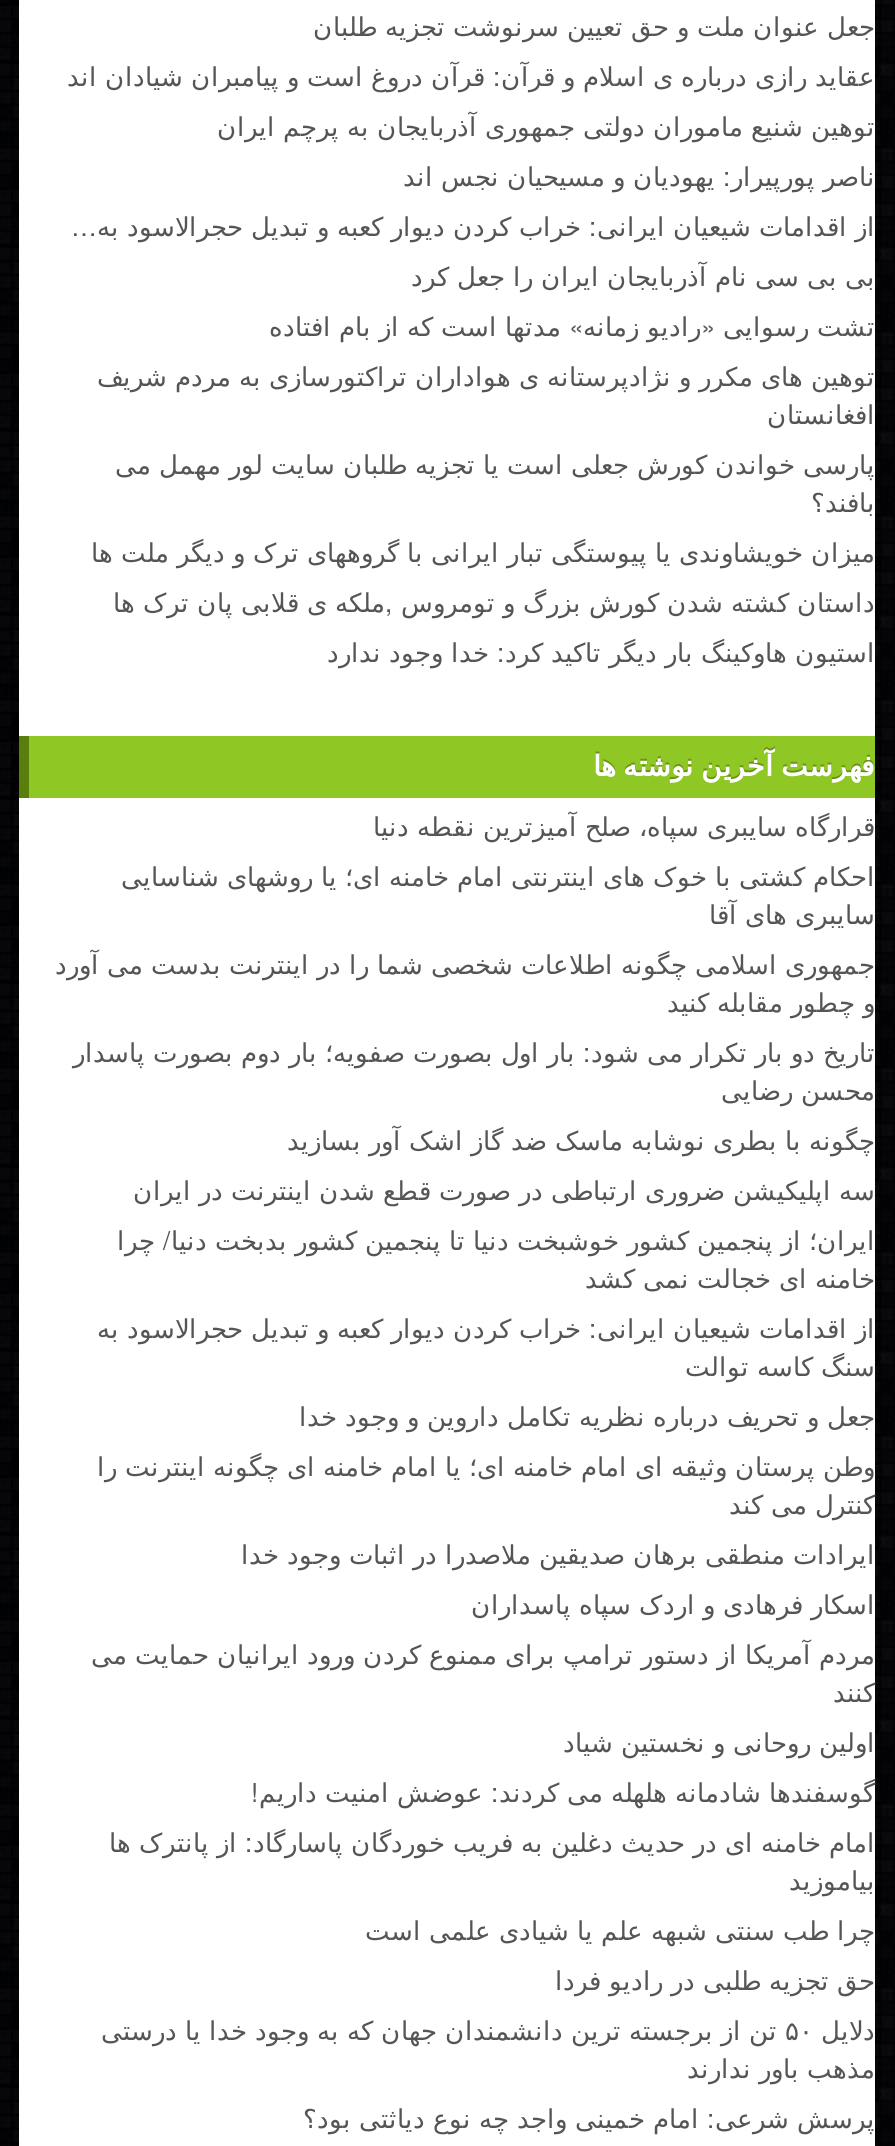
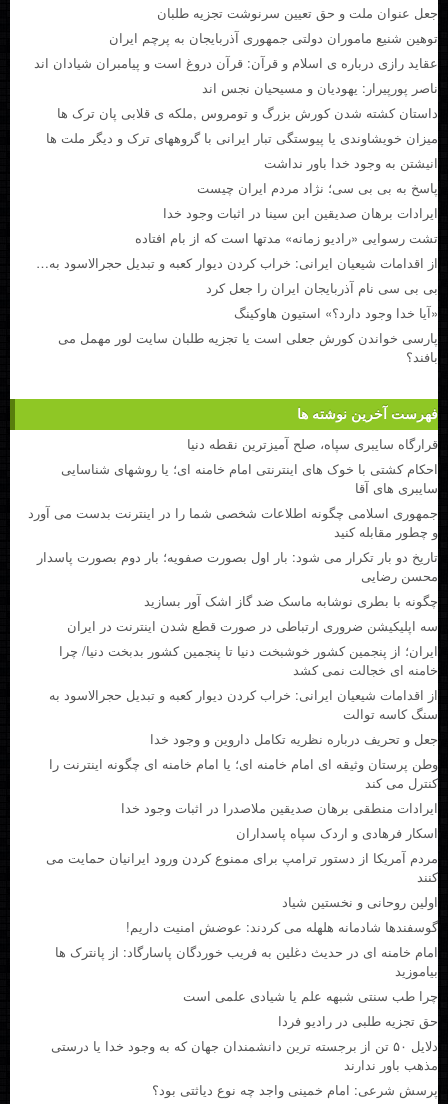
moved [67,57,875,95] -> [34,53,438,72]: عقاید رازی درباره ی اسلام و قرآن: قرآن دروغ است و پیامبران شیادان اند
moved [217,107,875,145] -> [109,28,438,47]: توهین شنیع ماموران دولتی جمهوری آذربایجان به پرچم ایران
moved [71,207,875,295] -> [36,253,438,297]: از اقدامات شیعیان ایرانی: خراب کردن دیوار کعبه و تبدیل حجرالاسود به… | بی بی سی نام آذربایجان ایران را جعل کرد
none -> [163,153,438,222] انیشتن به وجود خدا باور نداشت | پاسخ به بی بی سی؛ نژاد مردم ایران چیست | ایرادات برهان صدیقین ابن سینا در اثبات وجود خدا
moved [269,307,875,345] -> [135,228,438,247]: تشت رسوایی «رادیو زمانه» مدتها است که از بام افتاده
[97,357,875,433] توهین های مکرر و نژادپرستانه ی هواداران تراکتورسازی به مردم شریف | افغانستان -> [234,303,438,322] «آیا خدا وجود دارد؟» استیون هاوکینگ
moved [115,445,875,521] -> [58,328,438,366]: پارسی خواندن کورش جعلی است یا تجزیه طلبان سایت لور مهمل می | بافند؟
moved [91,533,875,621] -> [46,103,438,147]: داستان کشته شدن کورش بزرگ و تومروس ,ملکه ی قلابی پان ترک ها | میزان خویشاوندی یا پیوستگی تبار ایرانی با گروههای ترک و دیگر ملت ها
[327,633,875,671] استیون هاوکینگ بار دیگر تاکید کرد: خدا وجود ندارد -> none

